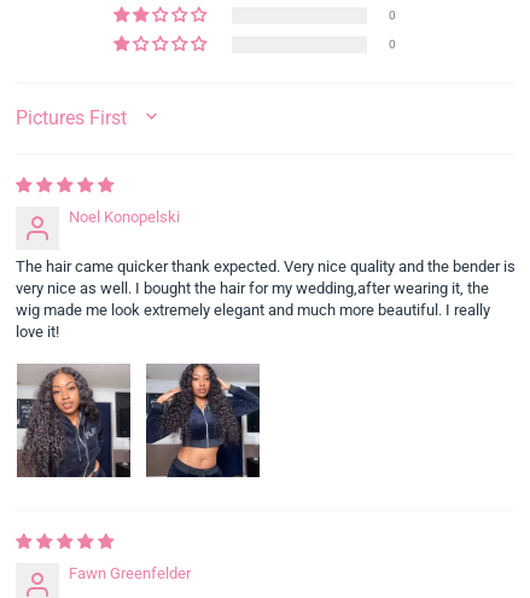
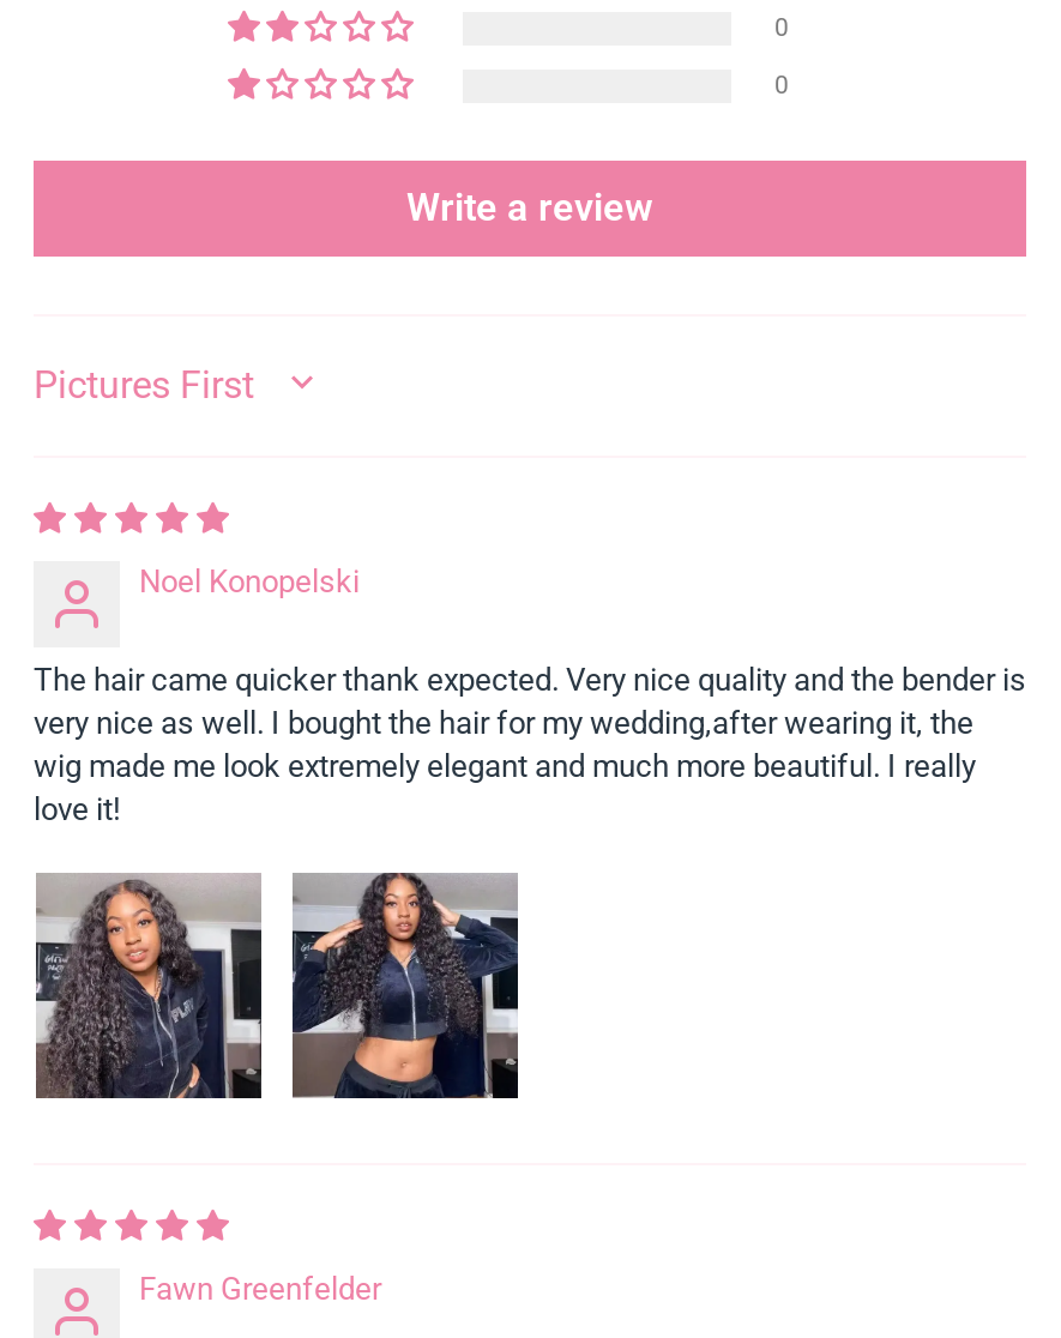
none -> [406,183,653,229] Write a review

